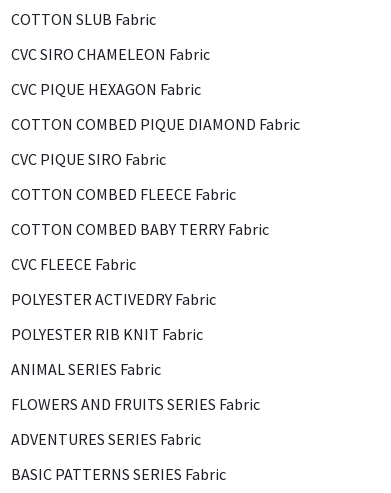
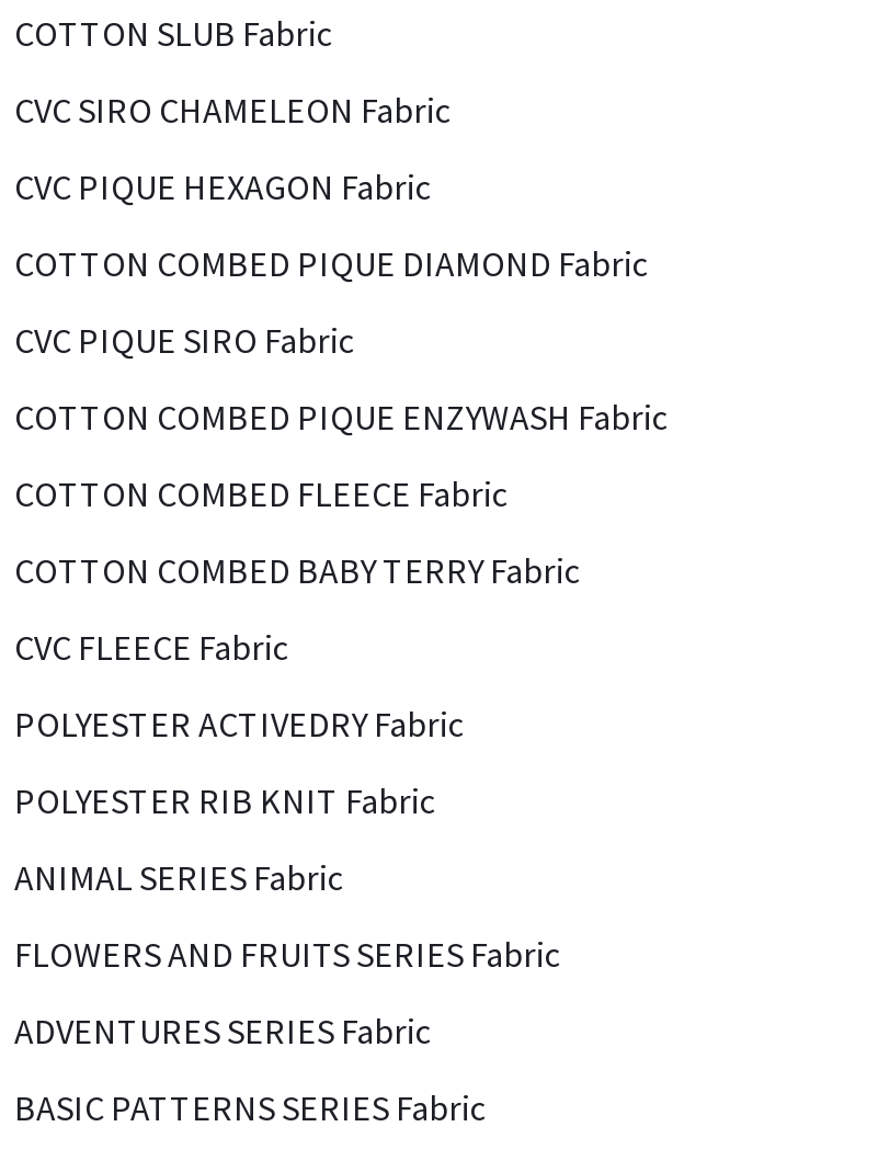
none -> [14,395,668,439] COTTON COMBED PIQUE ENZYWASH Fabric

